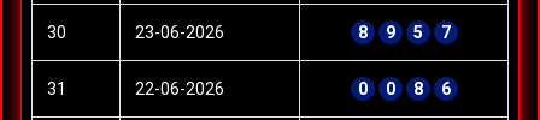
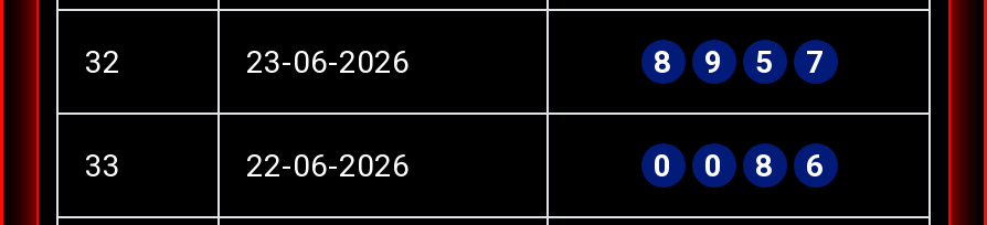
[47,23,66,42] 30 -> [85,45,120,80] 32
[47,80,66,99] 31 -> [85,149,120,184] 33

